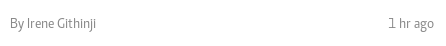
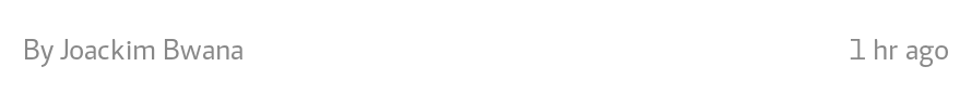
[10,18,96,32] By Irene Githinji -> [23,37,244,67] By Joackim Bwana

